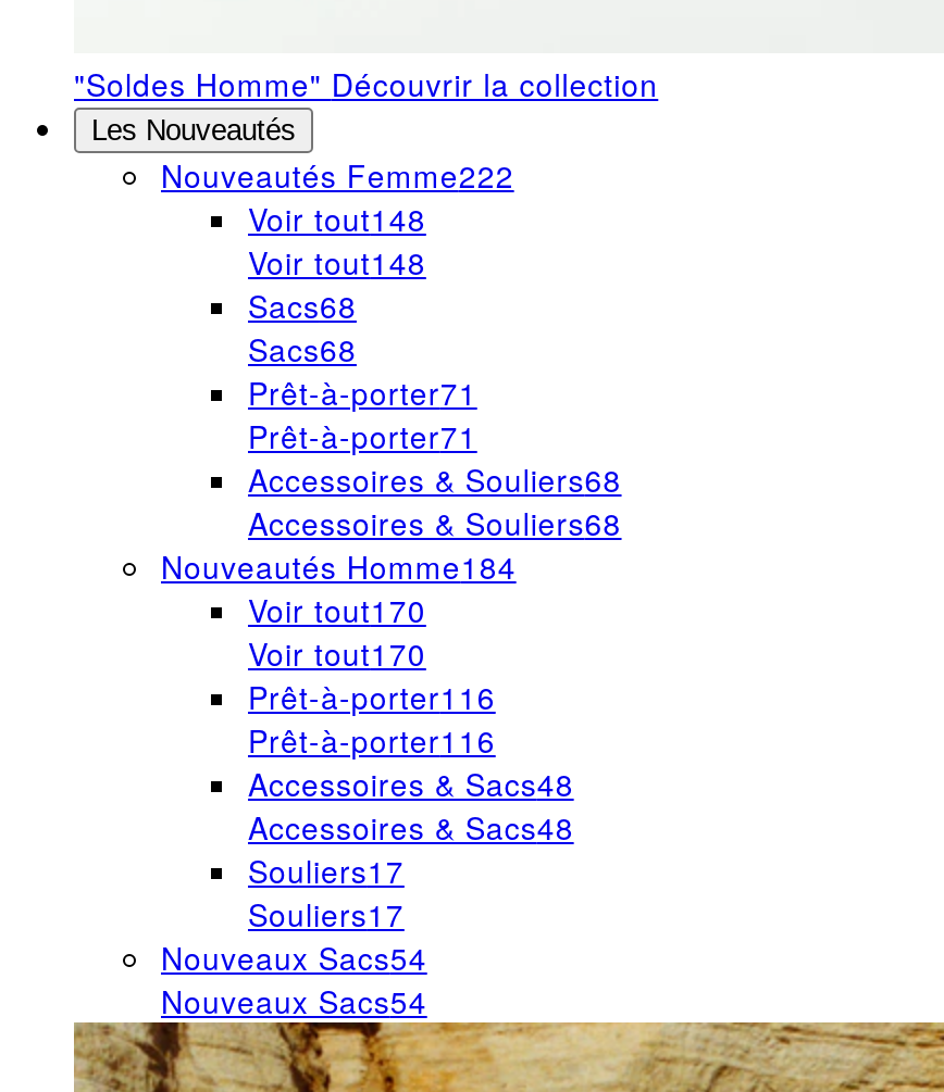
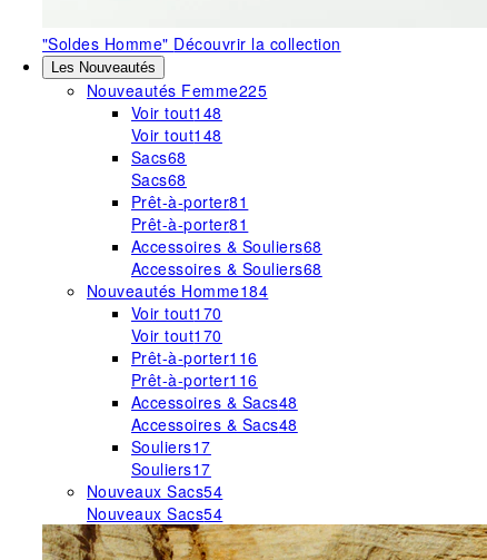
[161,153,514,197] Nouveautés Femme222 -> [87,79,267,101] Nouveautés Femme225
[248,371,477,414] Prêt-à-porter71 -> [131,190,248,213] Prêt-à-porter81
[248,414,477,457] Prêt-à-porter71 -> [131,213,248,235] Prêt-à-porter81

